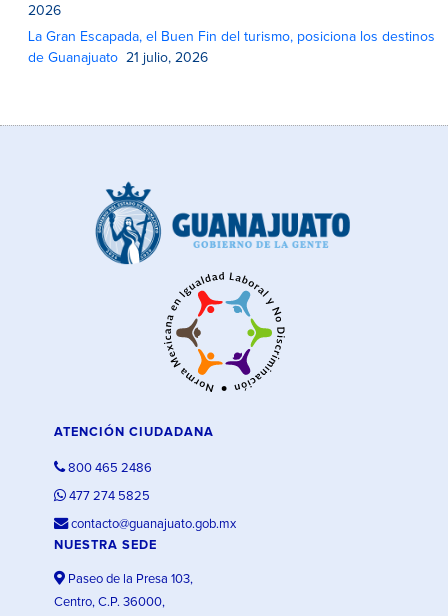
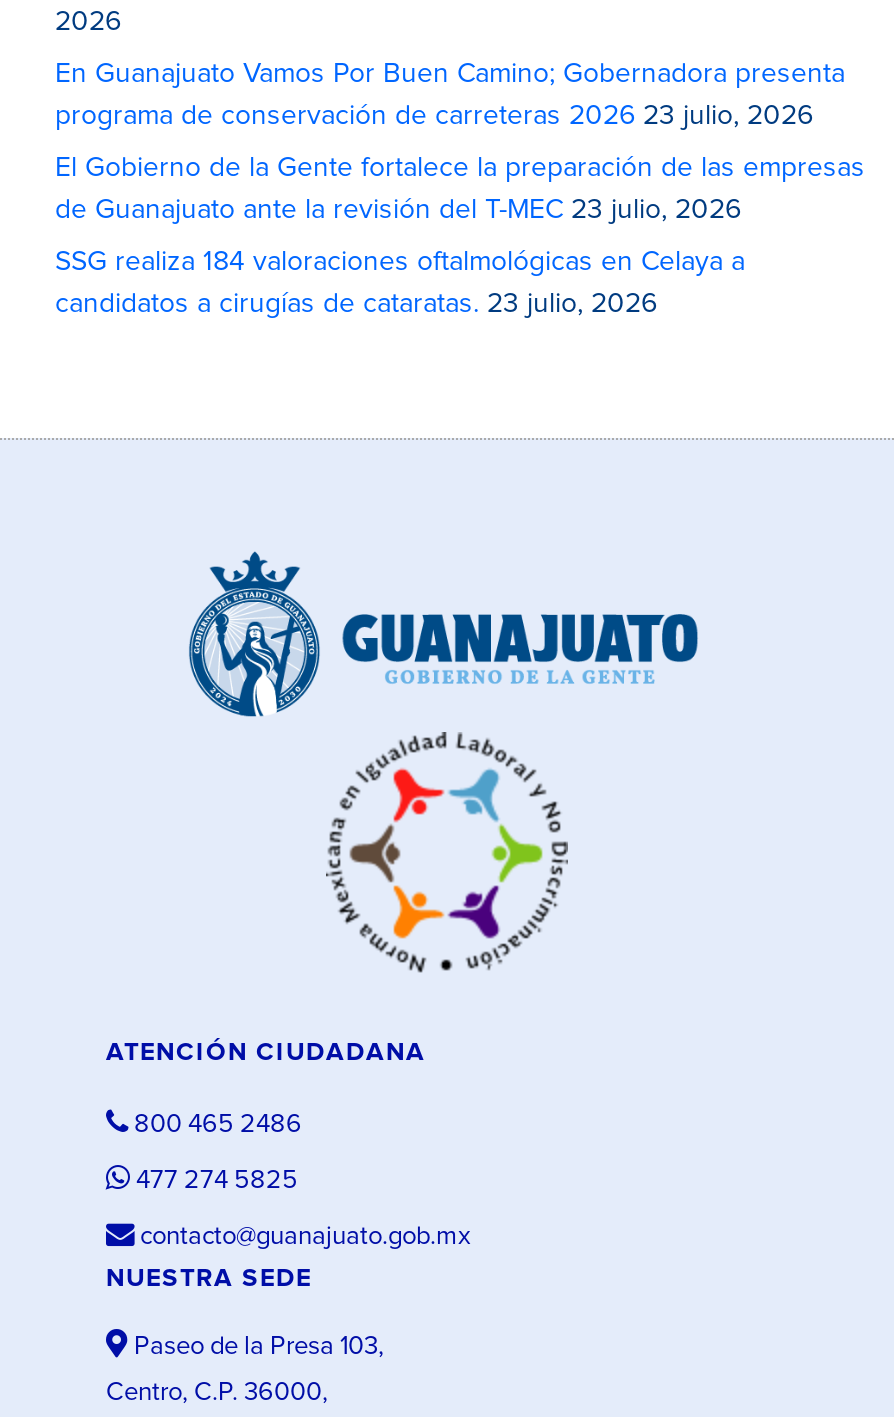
[28,30,435,65] La Gran Escapada, el Buen Fin del turismo, posiciona los destinos | de Guanajuato 21 julio, 2026 -> [55,61,865,319] En Guanajuato Vamos Por Buen Camino; Gobernadora presenta | programa de conservación de carreteras 2026 23 julio, 2026 | El Gobierno de la Gente fortalece la preparación de las empresas | de Guanajuato ante la revisión del T-MEC 23 julio, 2026 | SSG realiza 184 valoraciones oftalmológicas en Celaya a | candidatos a cirugías de cataratas. 23 julio, 2026

